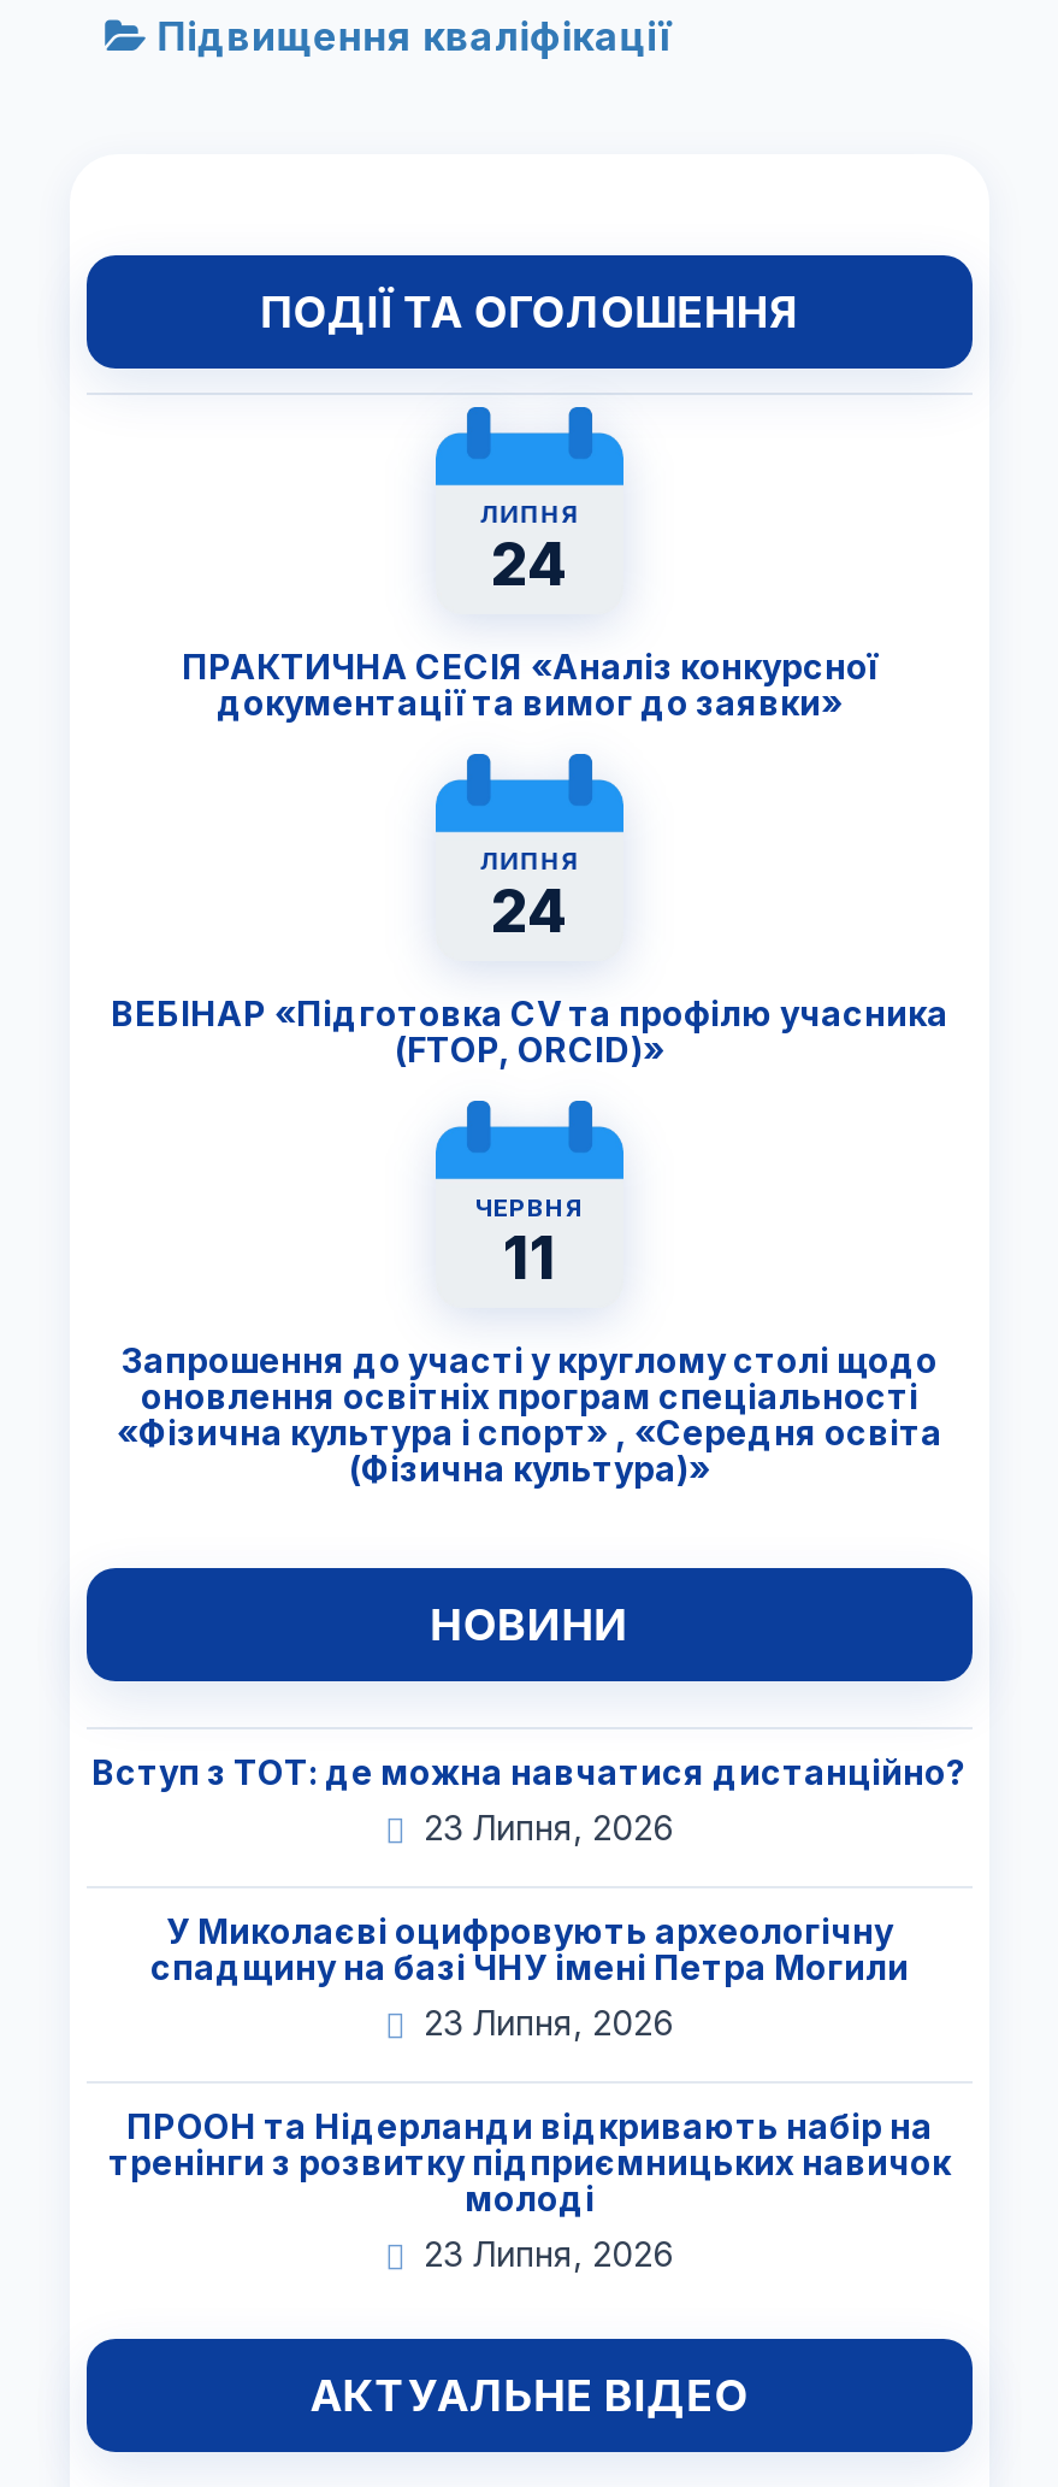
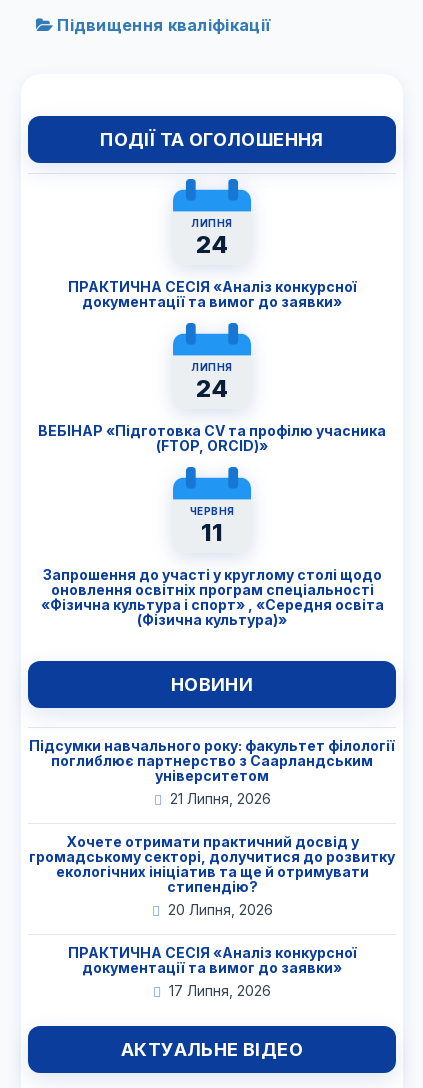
[91,1751,968,1847] Вступ з ТОТ: де можна навчатися дистанційно? | 23 Липня, 2026 -> [29,737,395,807] Підсумки навчального року: факультет філології | поглиблює партнерство з Саарландським | університетом | 21 Липня, 2026
[150,1910,909,2043] У Миколаєві оцифровують археологічну | спадщину на базі ЧНУ імені Петра Могили | 23 Липня, 2026 -> [29,833,395,918] Хочете отримати практичний досвід у | громадському секторі, долучитися до розвитку | екологічних ініціатив та ще й отримувати | стипендію? | 20 Липня, 2026
[108,2105,951,2274] ПРООН та Нідерланди відкривають набір на | тренінги з розвитку підприємницьких навичок | молоді | 23 Липня, 2026 -> [67,944,356,999] ПРАКТИЧНА СЕСІЯ «Аналіз конкурсної | документації та вимог до заявки» | 17 Липня, 2026

